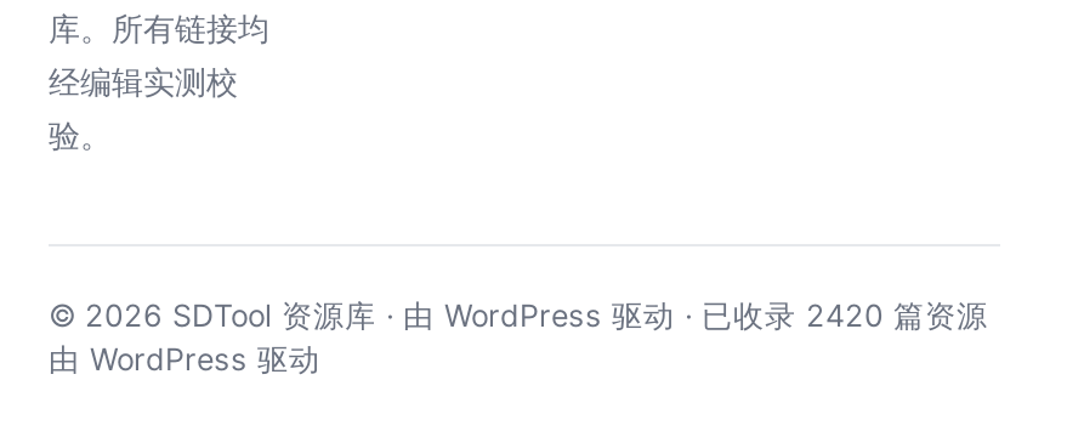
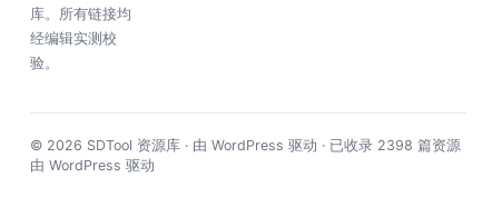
[49,297,988,334] © 2026 SDTool 资源库 · 由 WordPress 驱动 · 已收录 2420 篇资源 -> [30,136,461,153] © 2026 SDTool 资源库 · 由 WordPress 驱动 · 已收录 2398 篇资源

